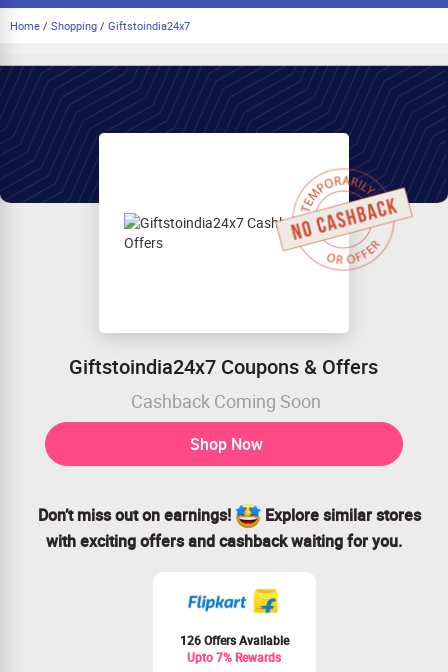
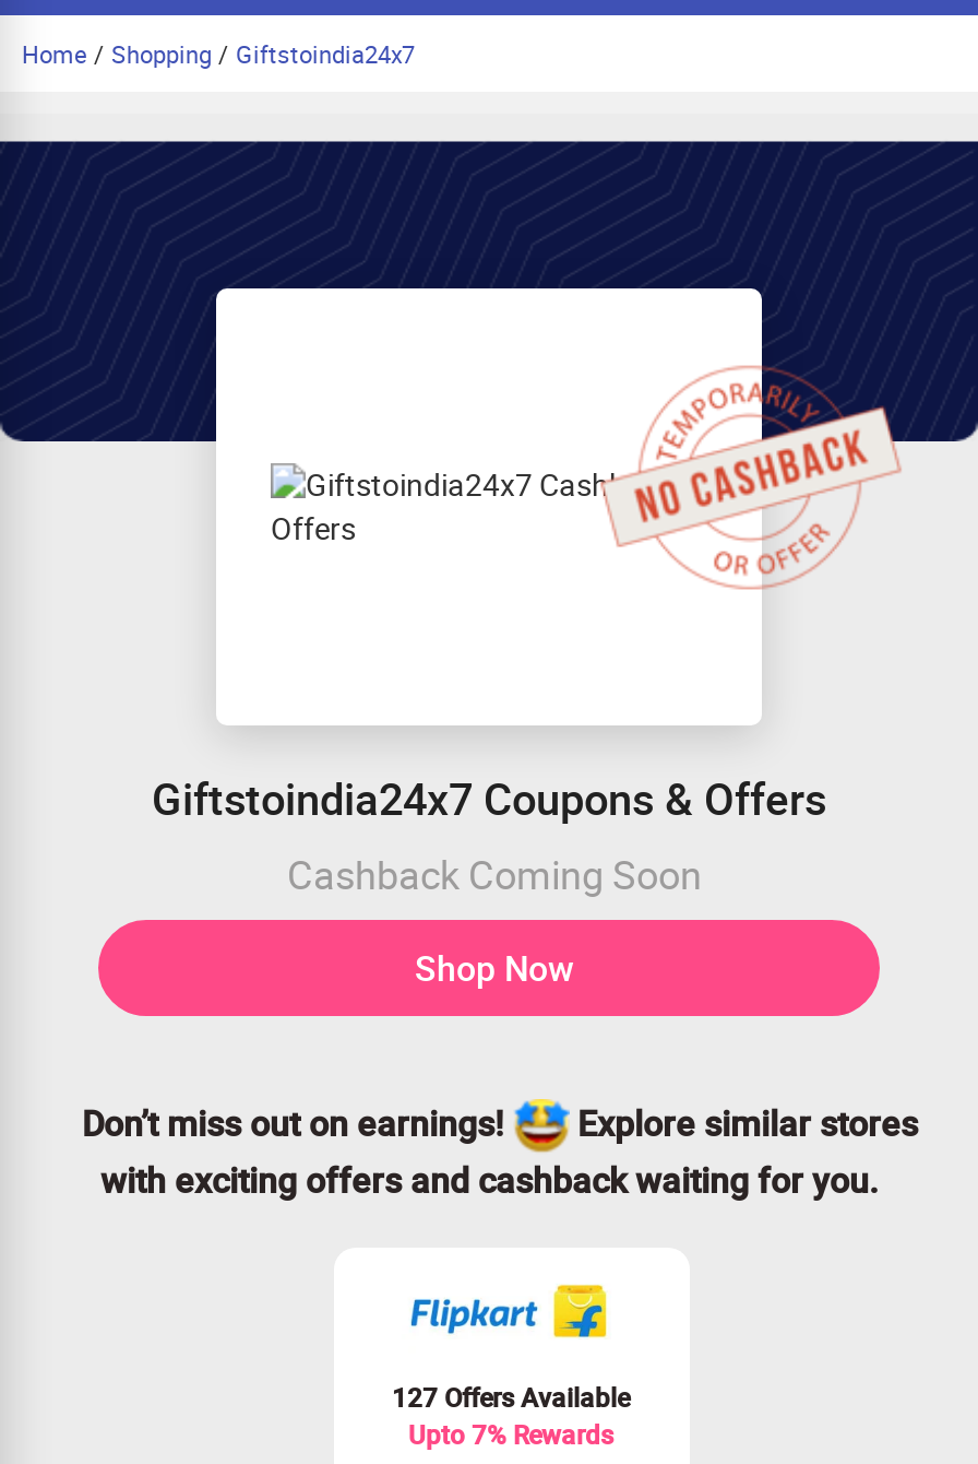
[179,632,288,648] 126 Offers Available -> [392,1378,630,1413] 127 Offers Available

